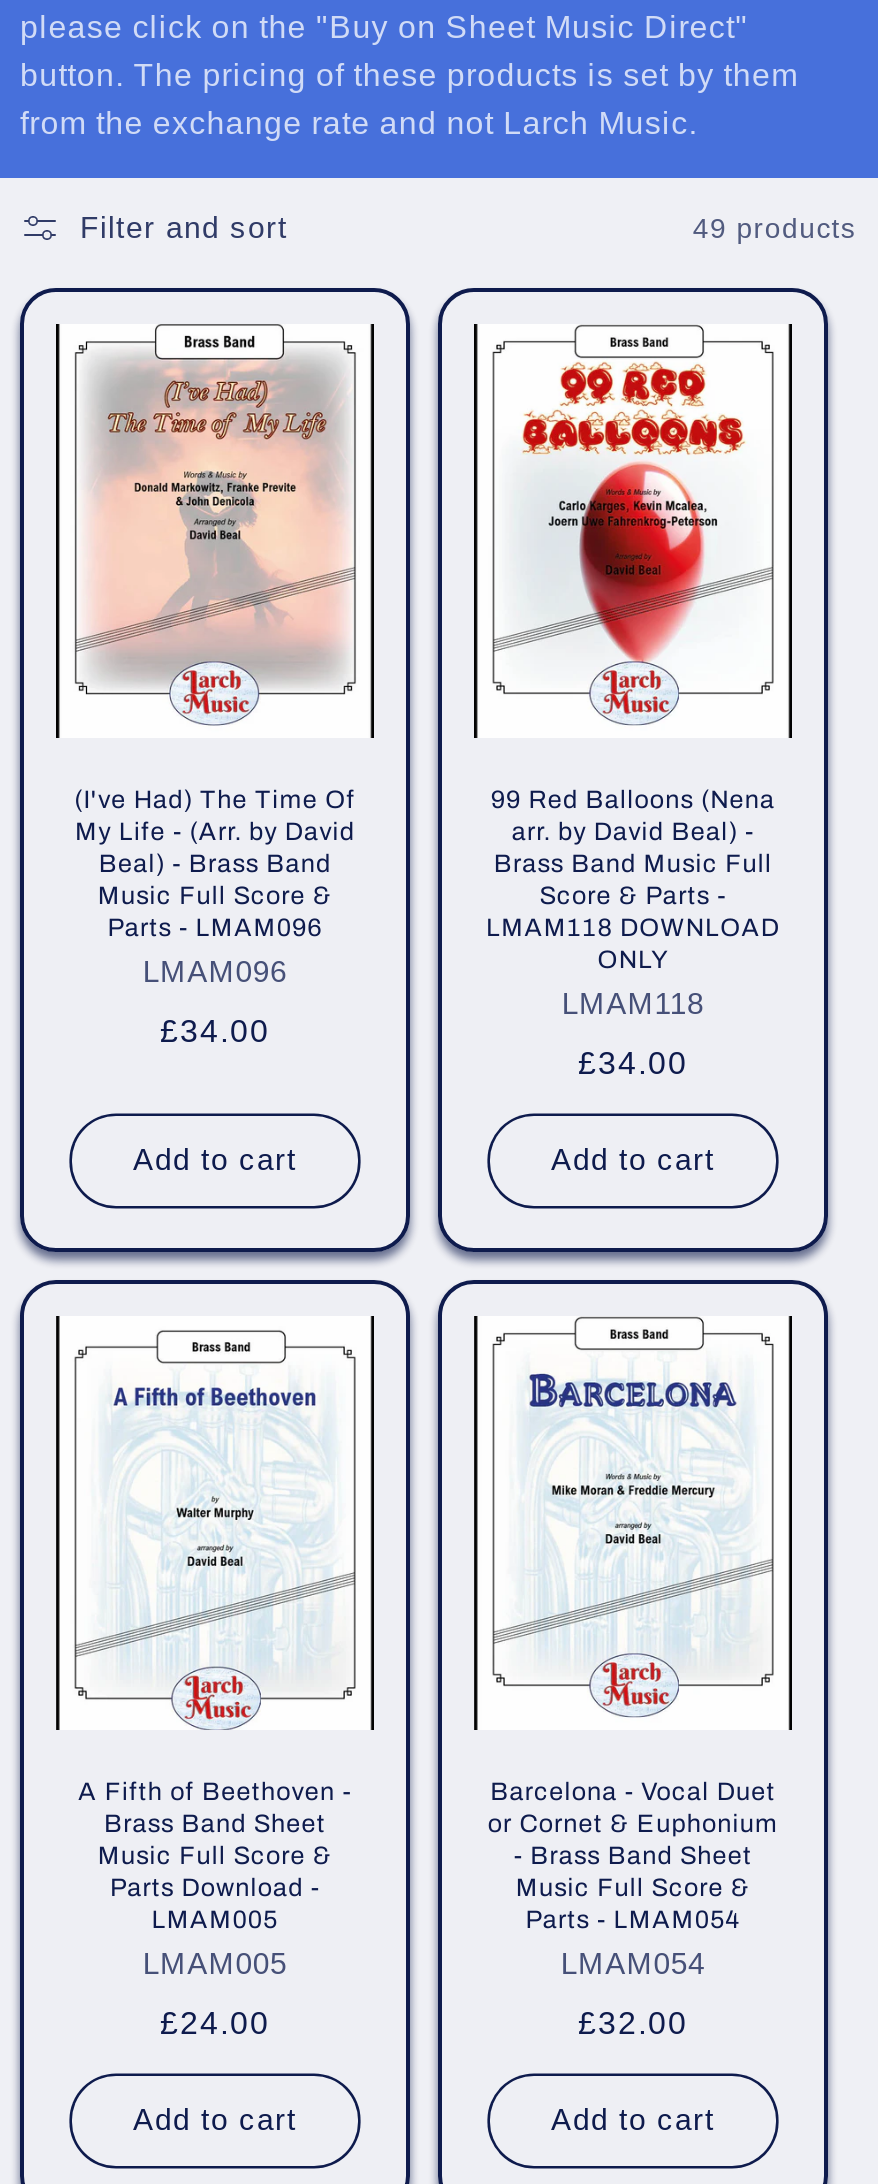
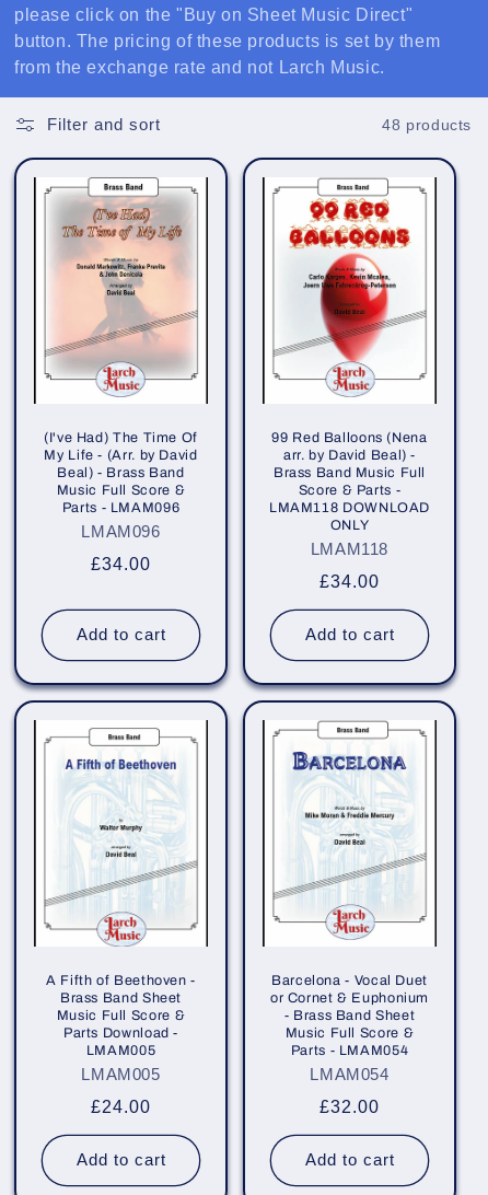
[693,211,856,243] 49 products -> [382,115,472,133] 48 products

